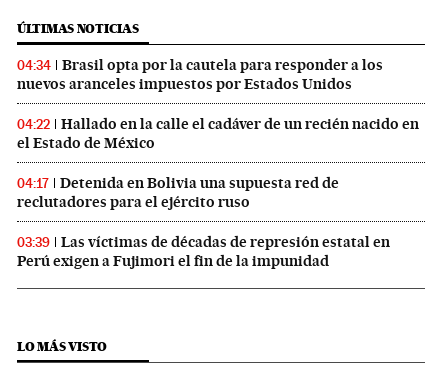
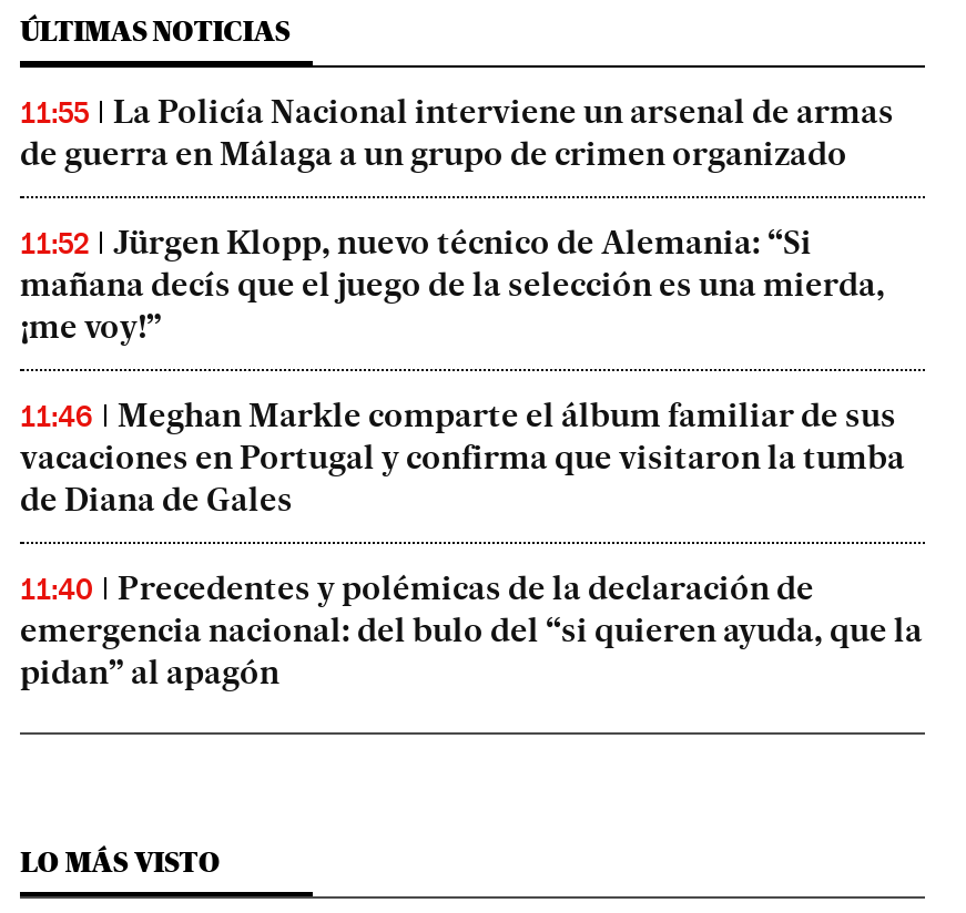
[17,56,383,93] 04:34 | Brasil opta por la cautela para responder a los | nuevos aranceles impuestos por Estados Unidos -> [20,92,894,174] 11:55 | La Policía Nacional interviene un arsenal de armas | de guerra en Málaga a un grupo de crimen organizado
[17,115,419,152] 04:22 | Hallado en la calle el cadáver de un recién nacido en | el Estado de México -> [20,223,885,347] 11:52 | Jürgen Klopp, nuevo técnico de Alemania: “Si | mañana decís que el juego de la selección es una mierda, | ¡me voy!”
[17,174,339,211] 04:17 | Detenida en Bolivia una supuesta red de | reclutadores para el ejército ruso -> [20,396,905,520] 11:46 | Meghan Markle comparte el álbum familiar de sus | vacaciones en Portugal y confirma que visitaron la tumba | de Diana de Gales
[17,233,390,270] 03:39 | Las víctimas de décadas de represión estatal en | Perú exigen a Fujimori el fin de la impunidad -> [20,568,923,693] 11:40 | Precedentes y polémicas de la declaración de | emergencia nacional: del bulo del “si quieren ayuda, que la | pidan” al apagón

